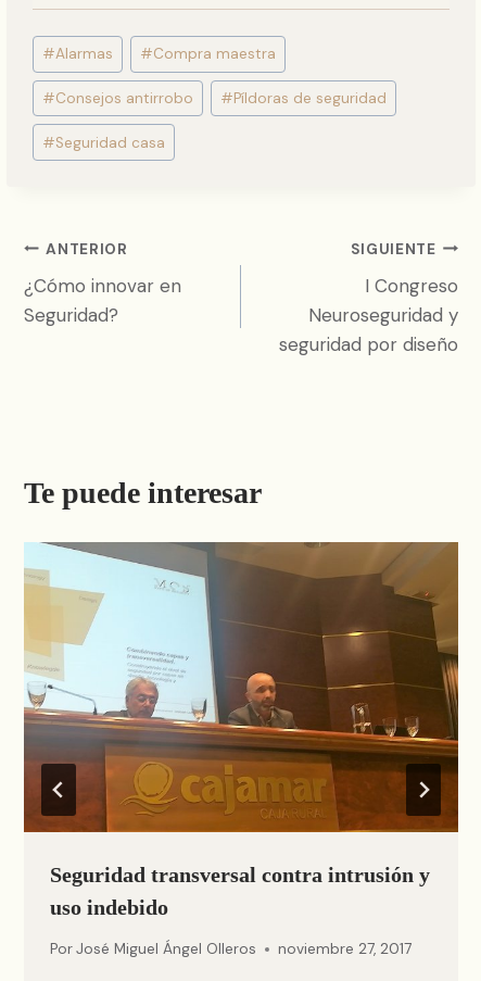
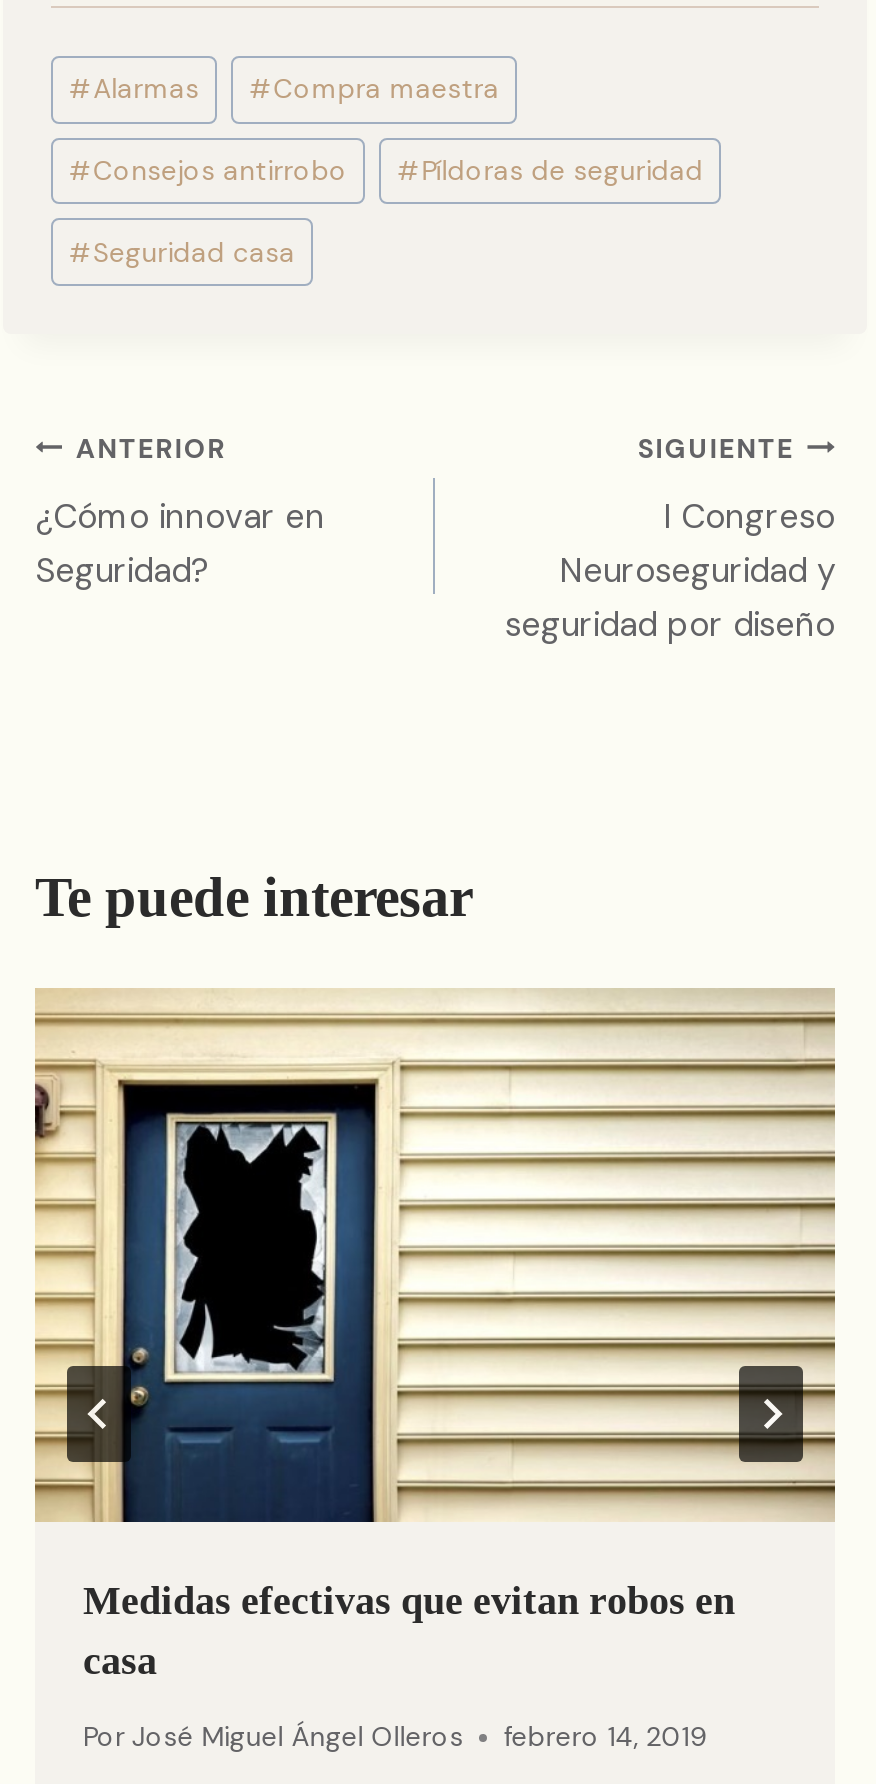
[23,541,459,919] [image] | Seguridad transversal contra intrusión y | uso indebido -> [33,988,837,1681] [image] | Medidas efectivas que evitan robos en | casa
[50,940,412,959] Por José Miguel Ángel Olleros noviembre 27, 2017 -> [83,1721,707,1755] Por José Miguel Ángel Olleros febrero 14, 2019

